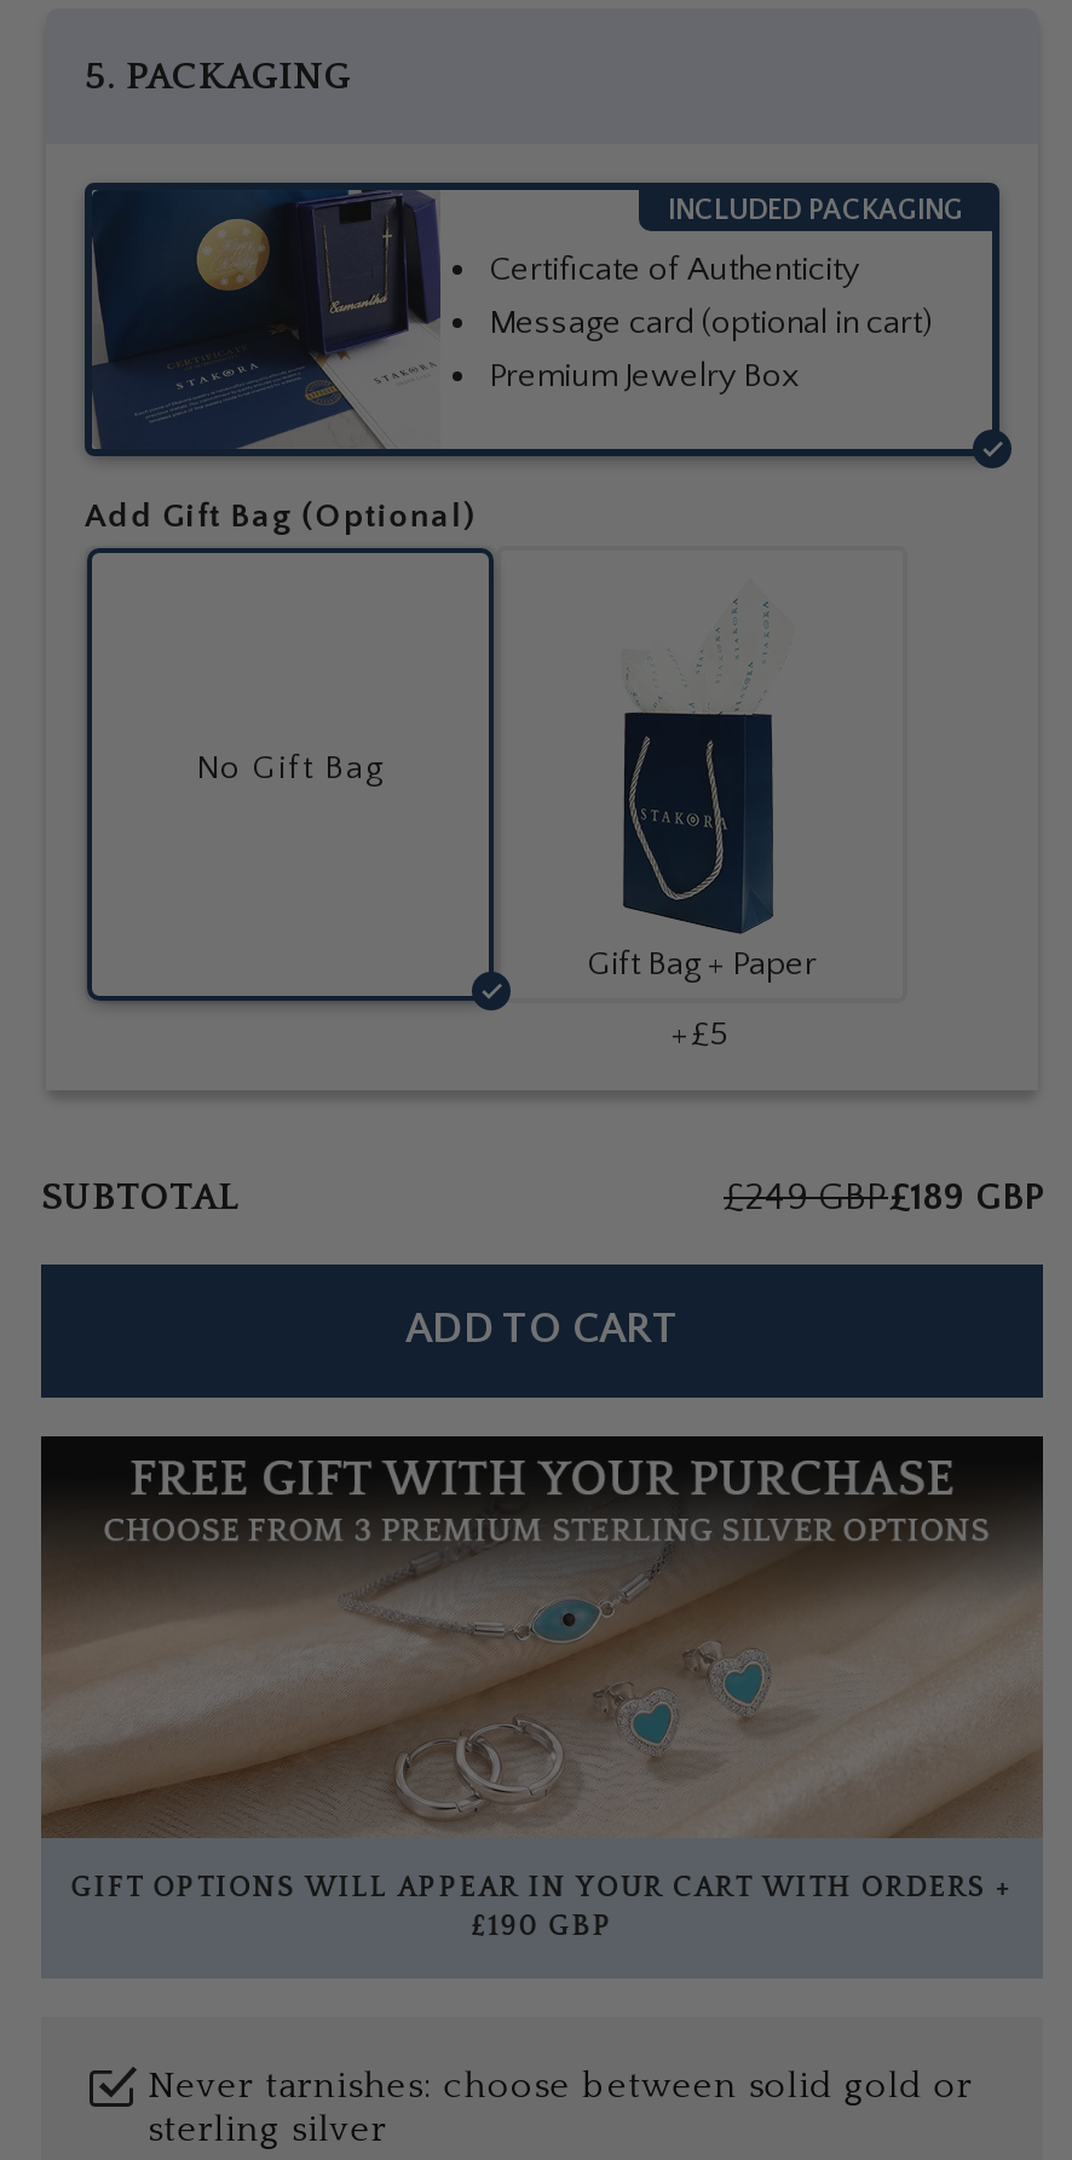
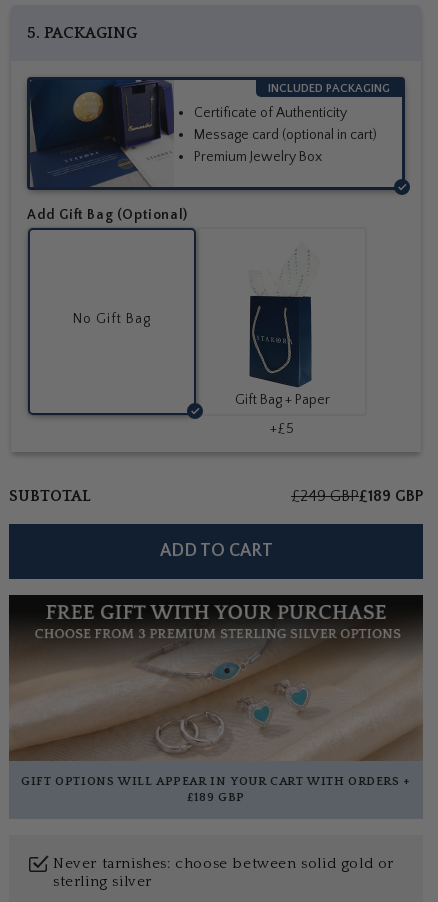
[471,1910,613,1941] £190 GBP -> [187,791,245,804] £189 GBP

